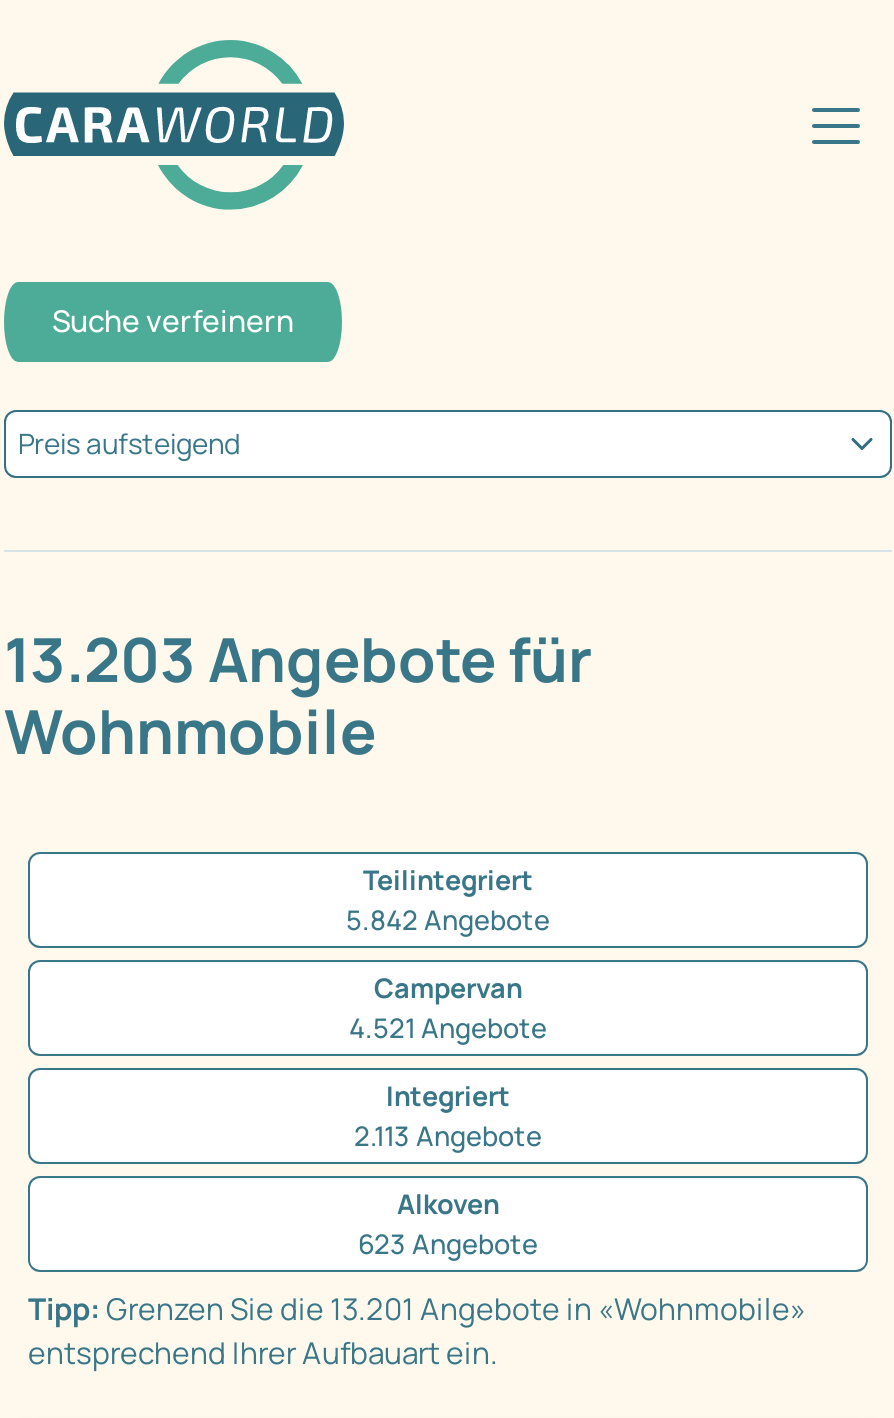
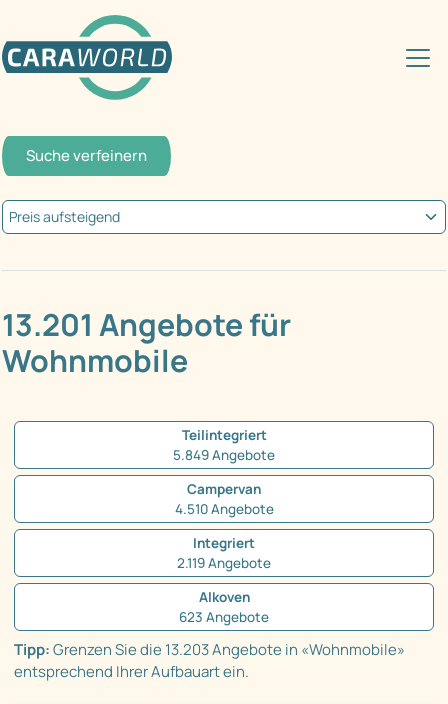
[4,618,592,700] 13.203 Angebote für -> [2,304,291,345] 13.201 Angebote für
[346,902,550,938] 5.842 Angebote -> [173,446,275,464] 5.849 Angebote
[349,1010,547,1046] 4.521 Angebote -> [174,500,273,518] 4.510 Angebote
[354,1118,542,1154] 2.113 Angebote -> [177,554,271,572] 2.119 Angebote
[28,1288,806,1330] Tipp: Grenzen Sie die 13.201 Angebote in «Wohnmobile» -> [14,639,405,660] Tipp: Grenzen Sie die 13.203 Angebote in «Wohnmobile»

